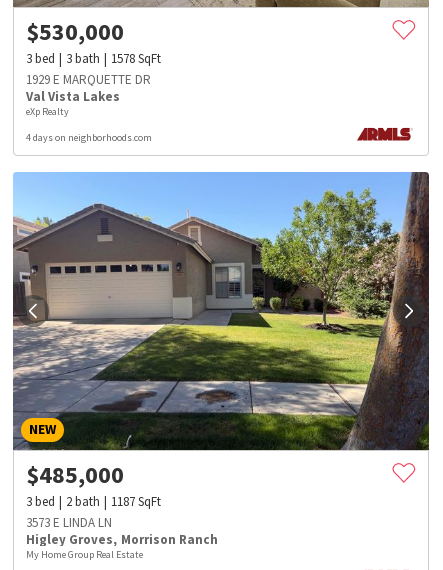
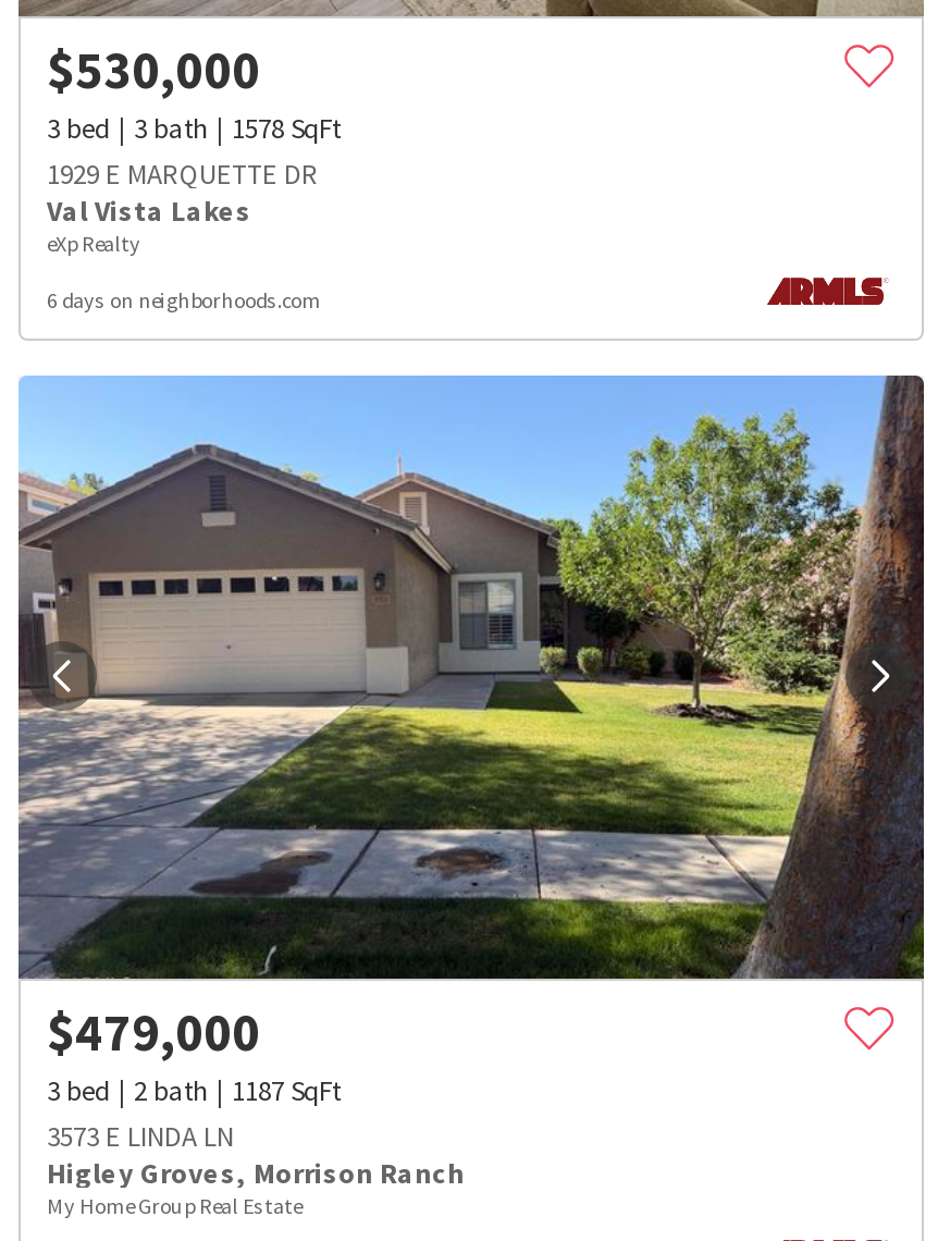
[26,131,152,144] 4 days on neighborhoods.com -> [47,286,321,314] 6 days on neighborhoods.com
[26,420,124,490] NEW | $485,000 -> [47,998,260,1066] $479,000

